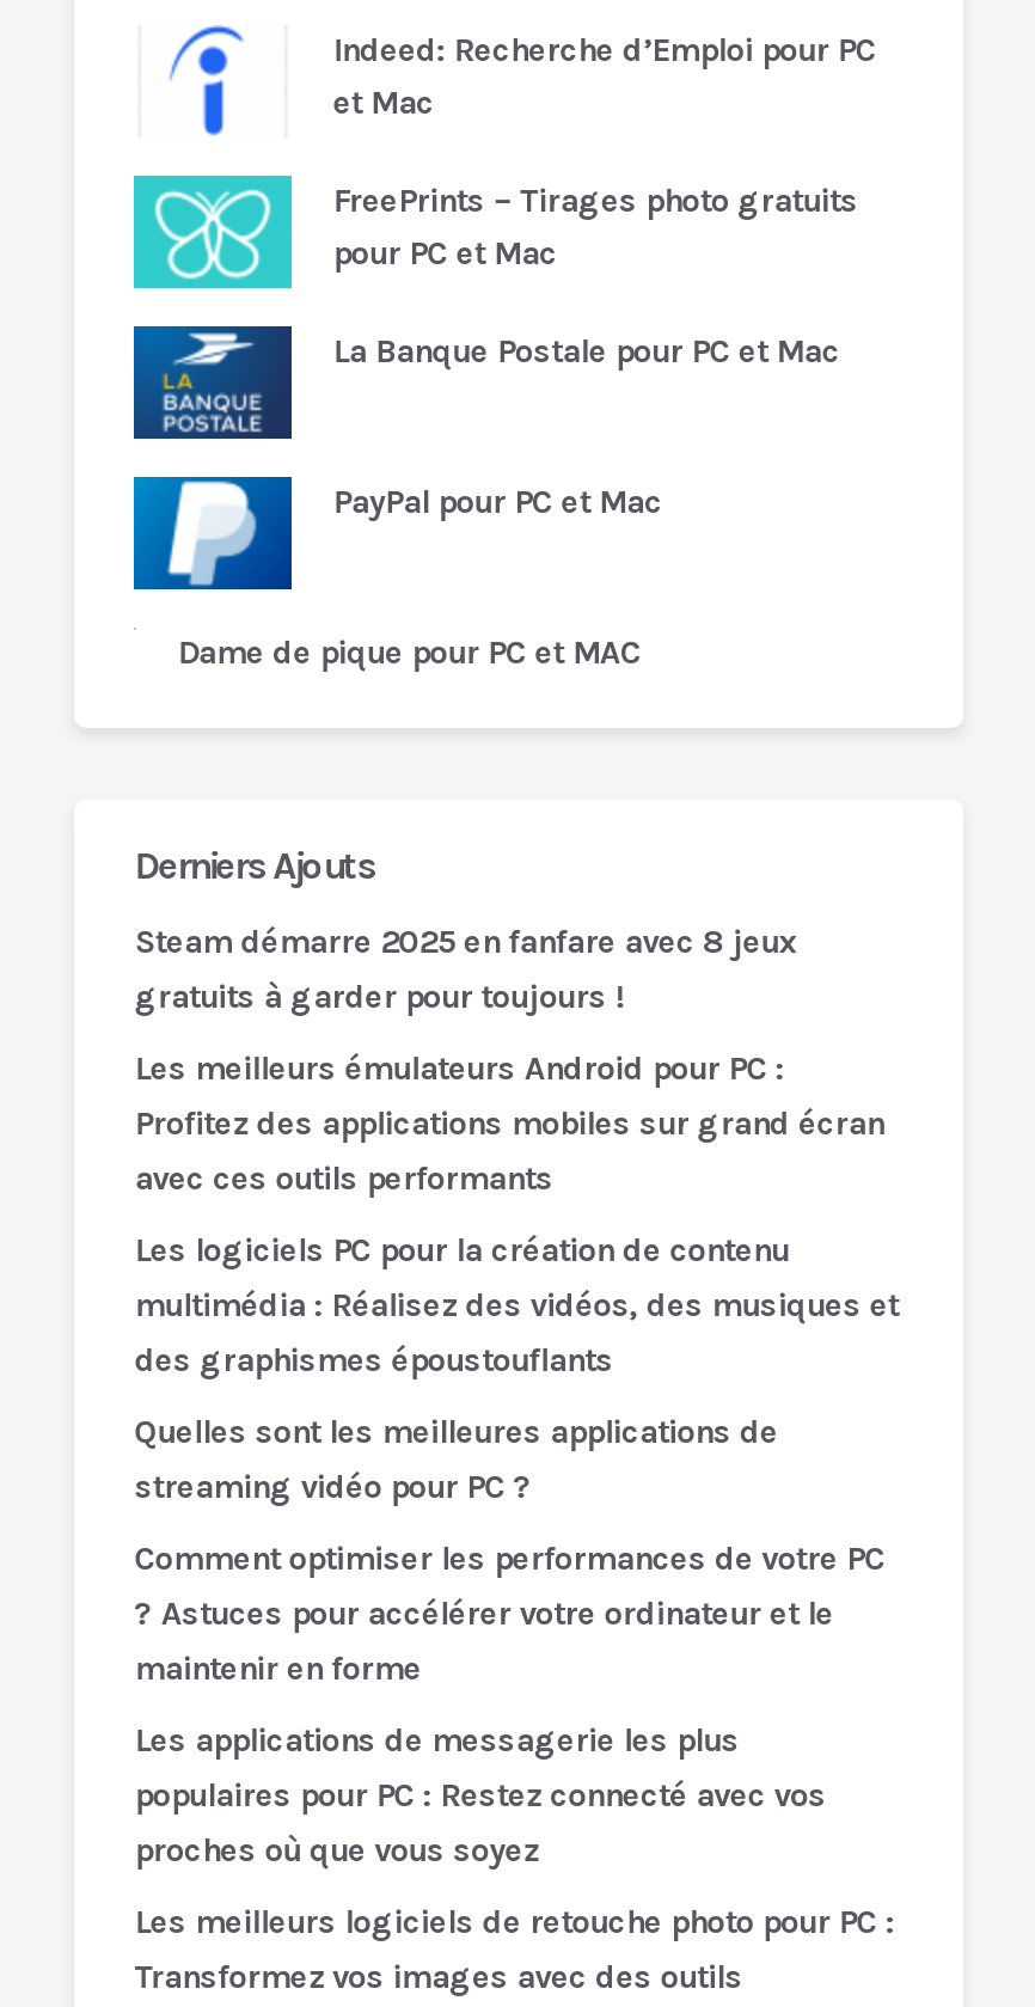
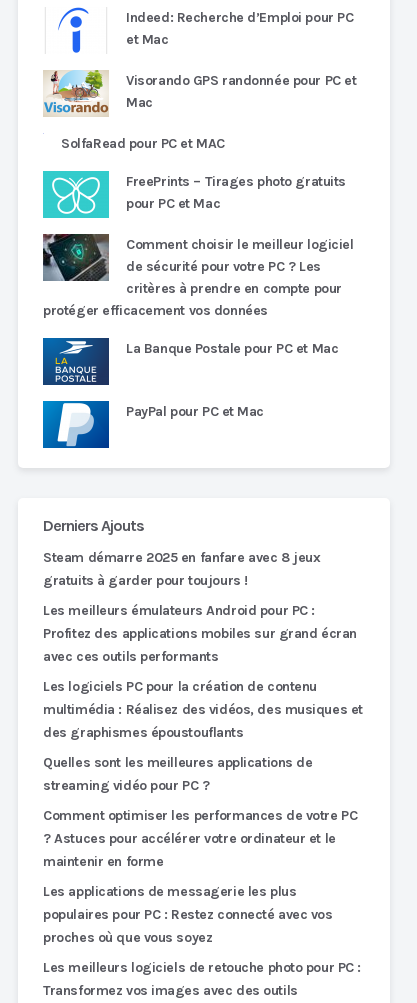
none -> [43,69,356,152] [image] | Visorando GPS randonnée pour PC et | Mac | SolfaRead pour PC et MAC
none -> [42,233,353,319] [image] | Comment choisir le meilleur logiciel | de sécurité pour votre PC ? Les | critères à prendre en compte pour | protéger efficacement vos données
moved [131,324,840,523] -> [42,337,338,420]: [image] | La Banque Postale pour PC et Mac | PayPal pour PC et Mac
moved [134,477,292,589] -> [43,401,109,448]: [image]
[177,633,641,673] Dame de pique pour PC et MAC -> none

